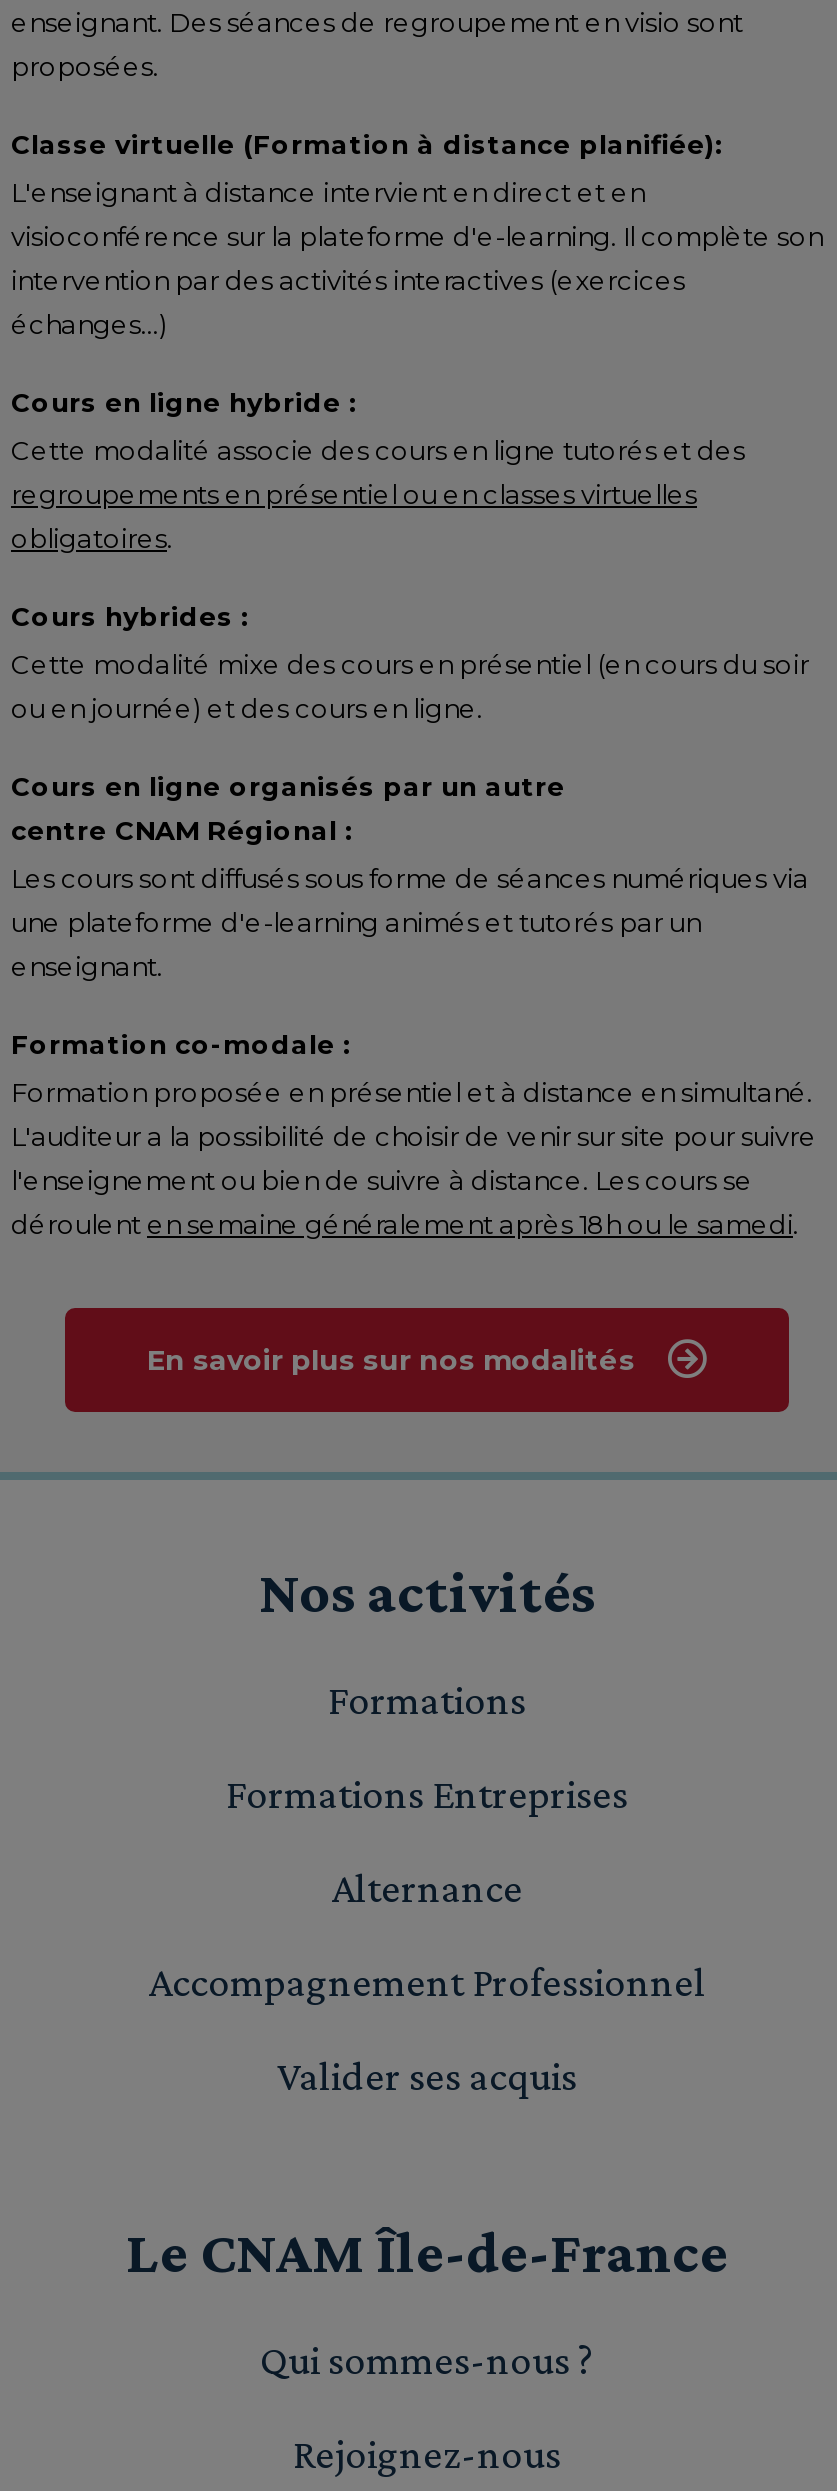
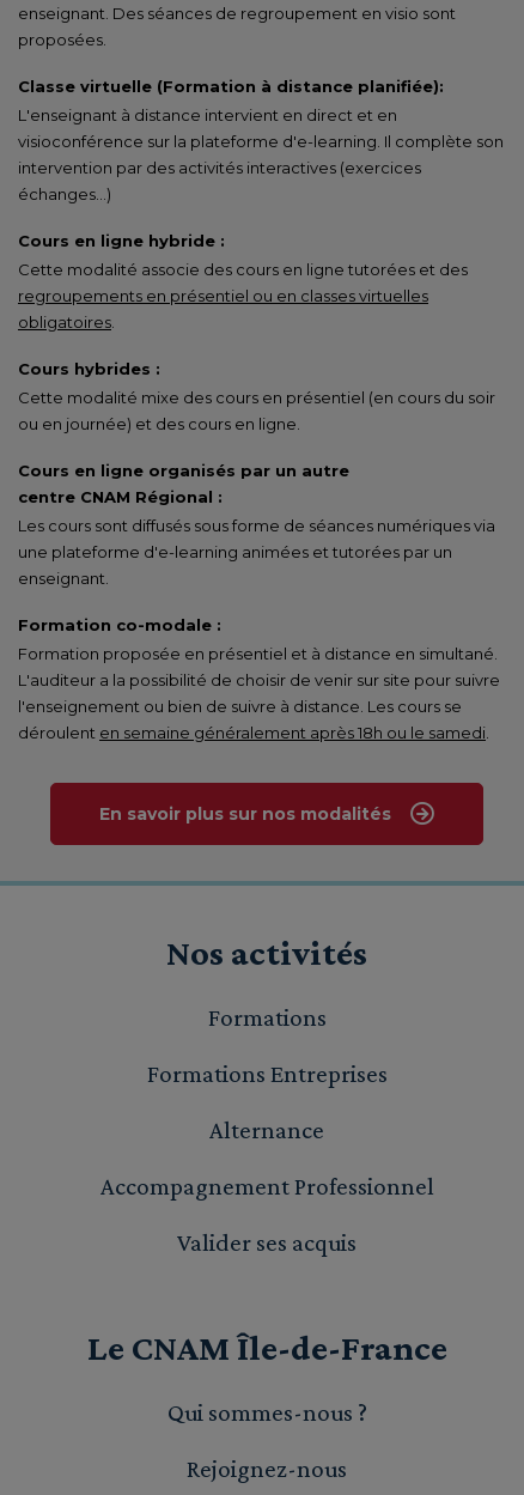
[11,434,745,466] Cette modalité associe des cours en ligne tutorés et des -> [18,260,468,279] Cette modalité associe des cours en ligne tutorées et des
[11,906,701,938] une plateforme d'e-learning animés et tutorés par un -> [18,542,452,561] une plateforme d'e-learning animées et tutorées par un

